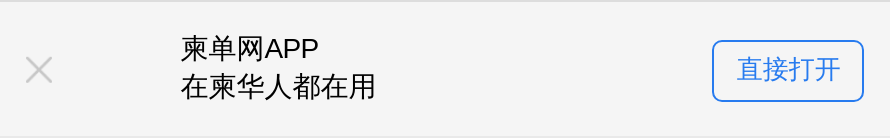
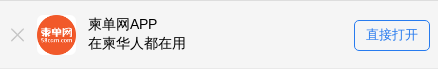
none -> [36,14,77,56] [image]

